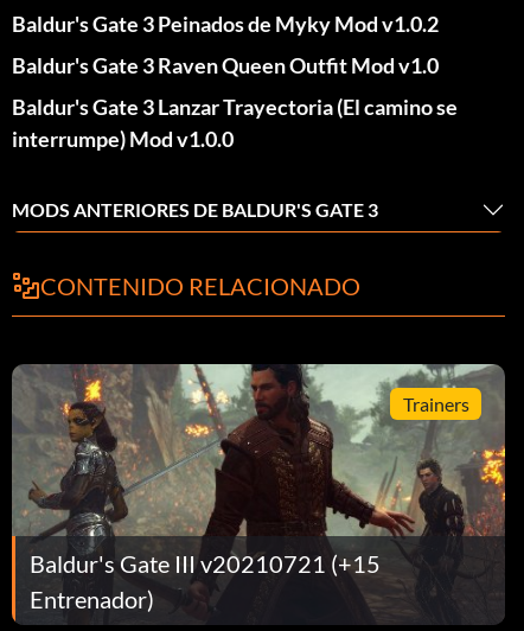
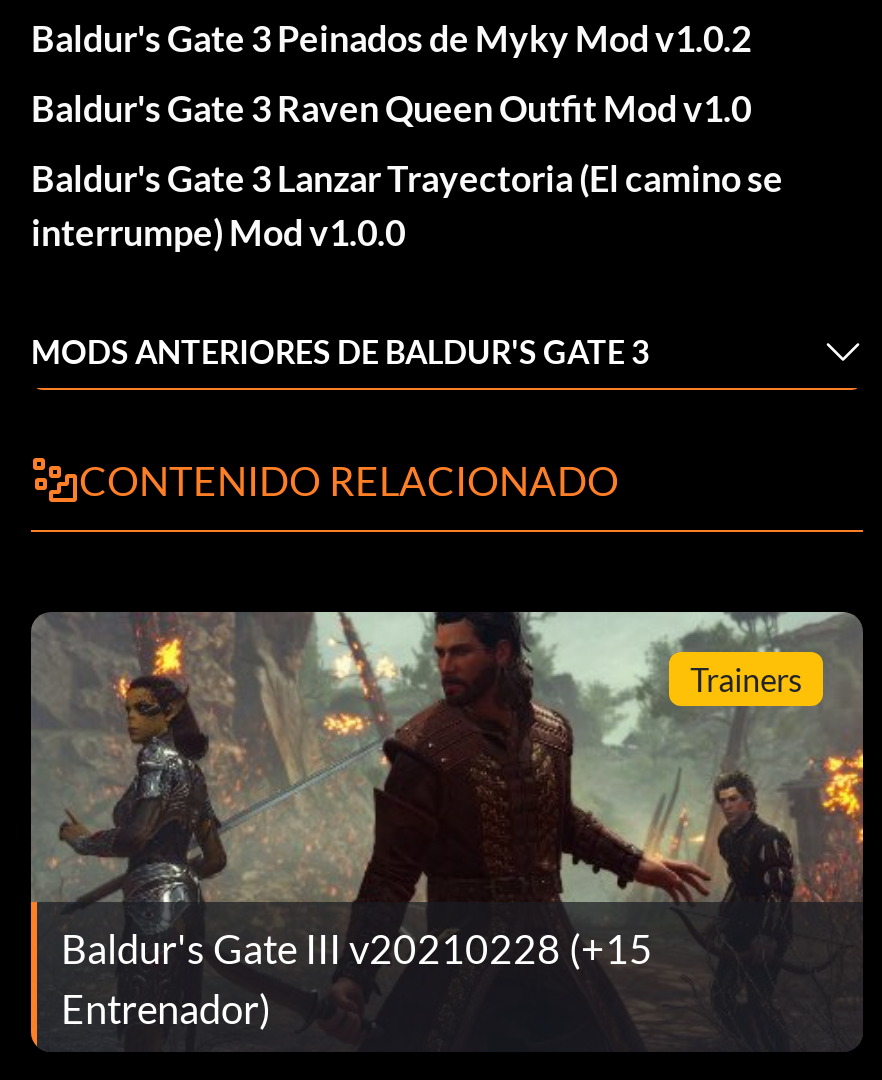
[30,549,381,577] Baldur's Gate III v20210721 (+15 -> [61,923,653,971] Baldur's Gate III v20210228 (+15

